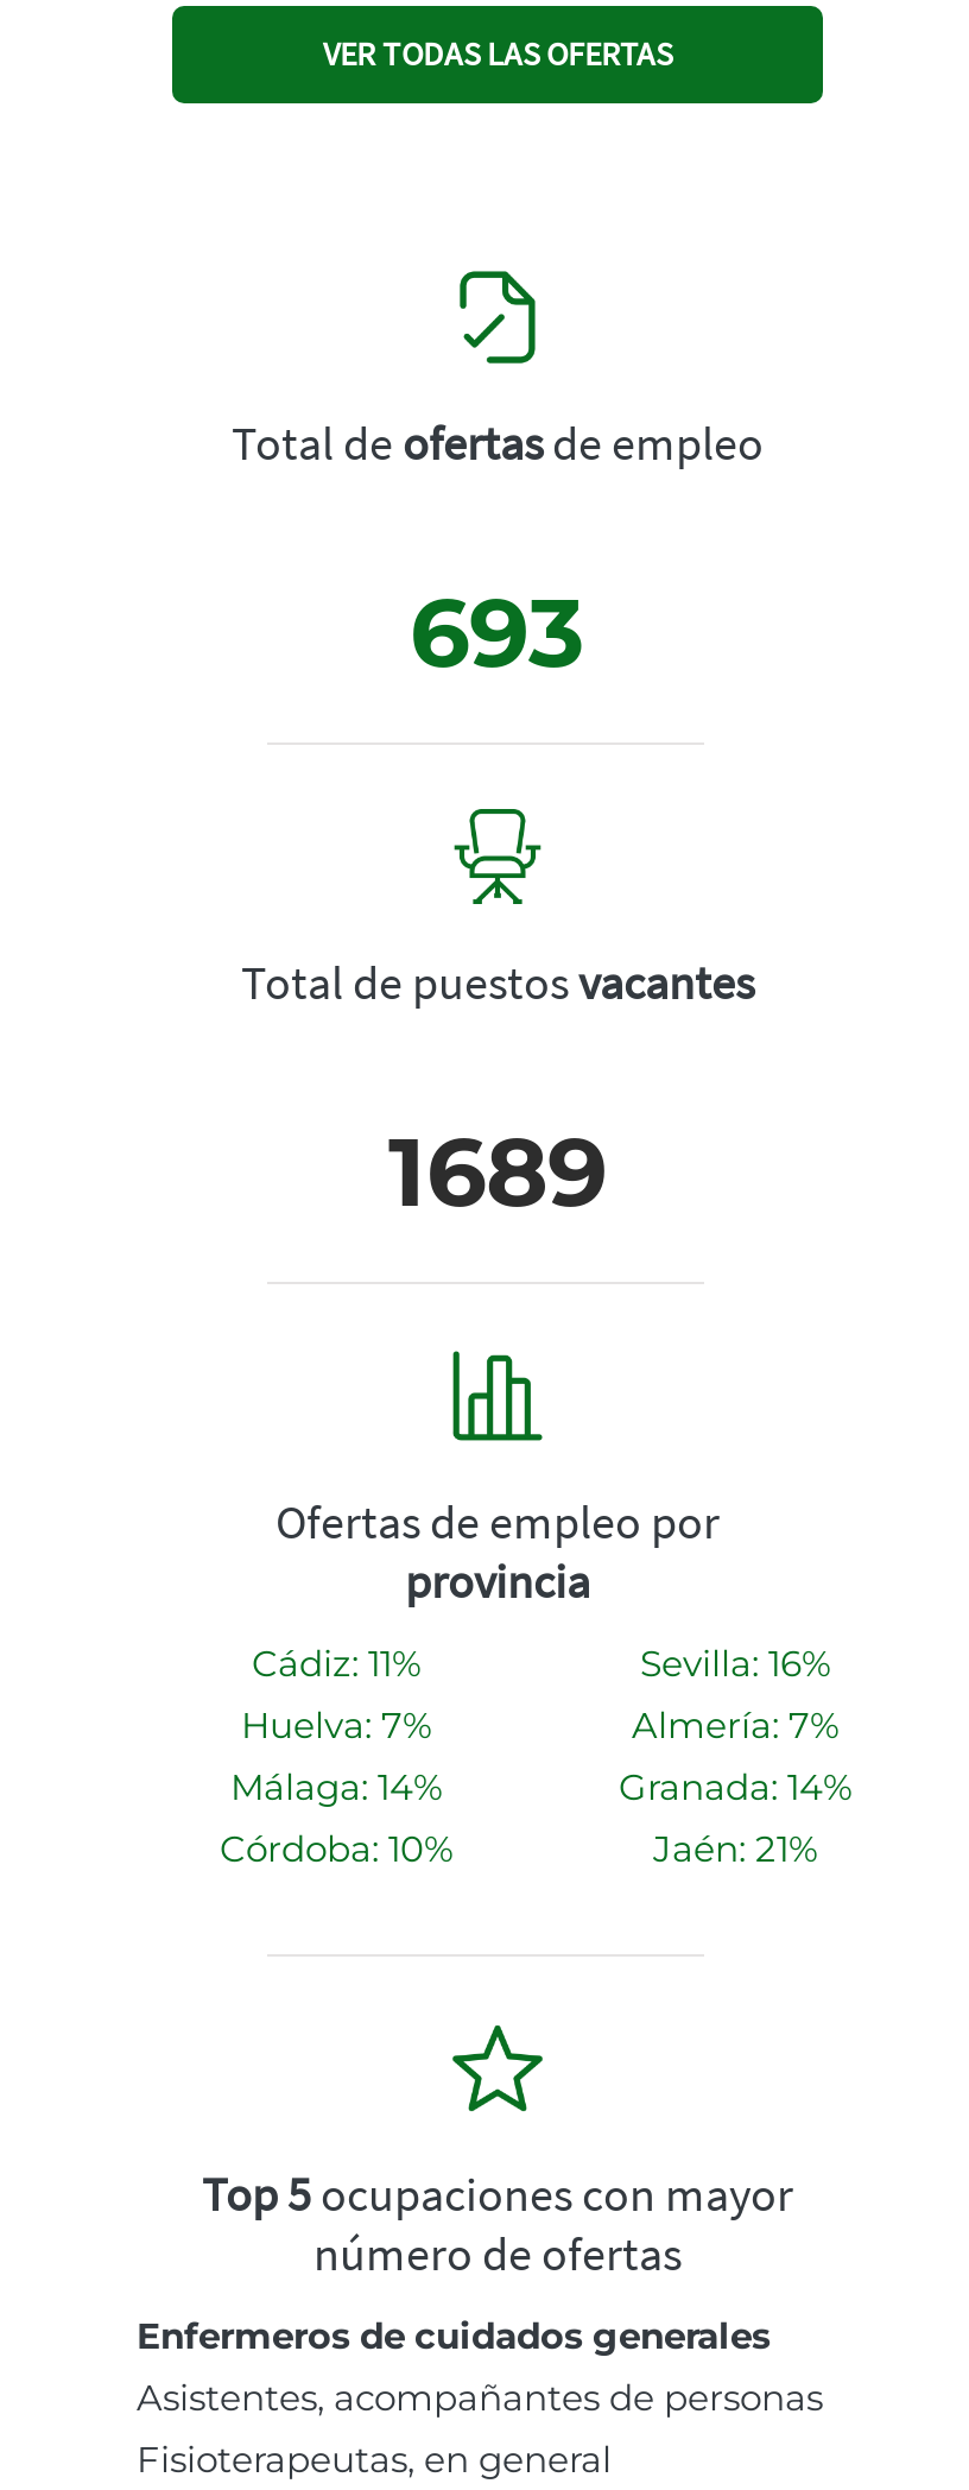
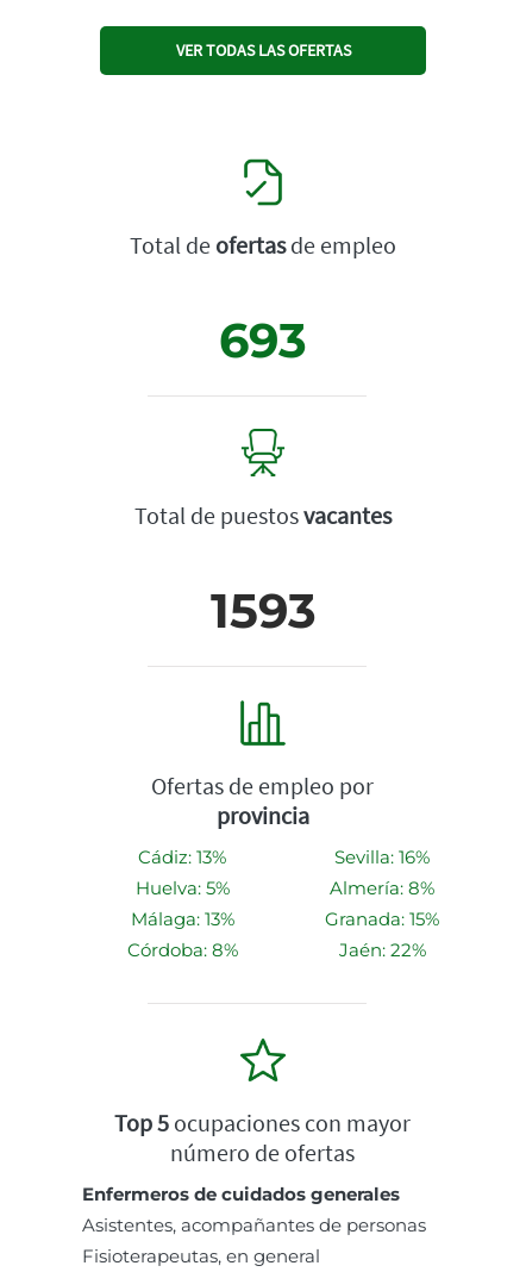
[388,1112,607,1229] 1689 -> [210,581,316,640] 1593
[252,1640,420,1685] Cádiz: 11% -> [138,846,226,868] Cádiz: 13%
[241,1702,431,1747] Huelva: 7% -> [135,877,229,899] Huelva: 5%
[632,1702,838,1747] Almería: 7% -> [330,877,434,899] Almería: 8%
[230,1763,442,1809] Málaga: 14% -> [130,908,234,930] Málaga: 13%
[619,1763,851,1809] Granada: 14% -> [325,908,439,930] Granada: 15%
[220,1825,452,1870] Córdoba: 10% -> [127,939,237,961] Córdoba: 8%
[653,1825,817,1870] Jaén: 21% -> [339,939,425,961] Jaén: 22%

